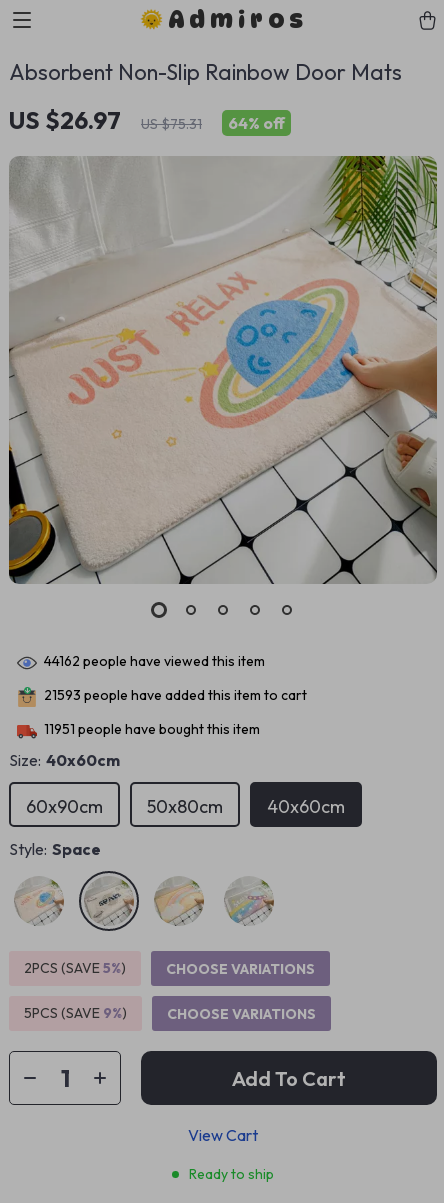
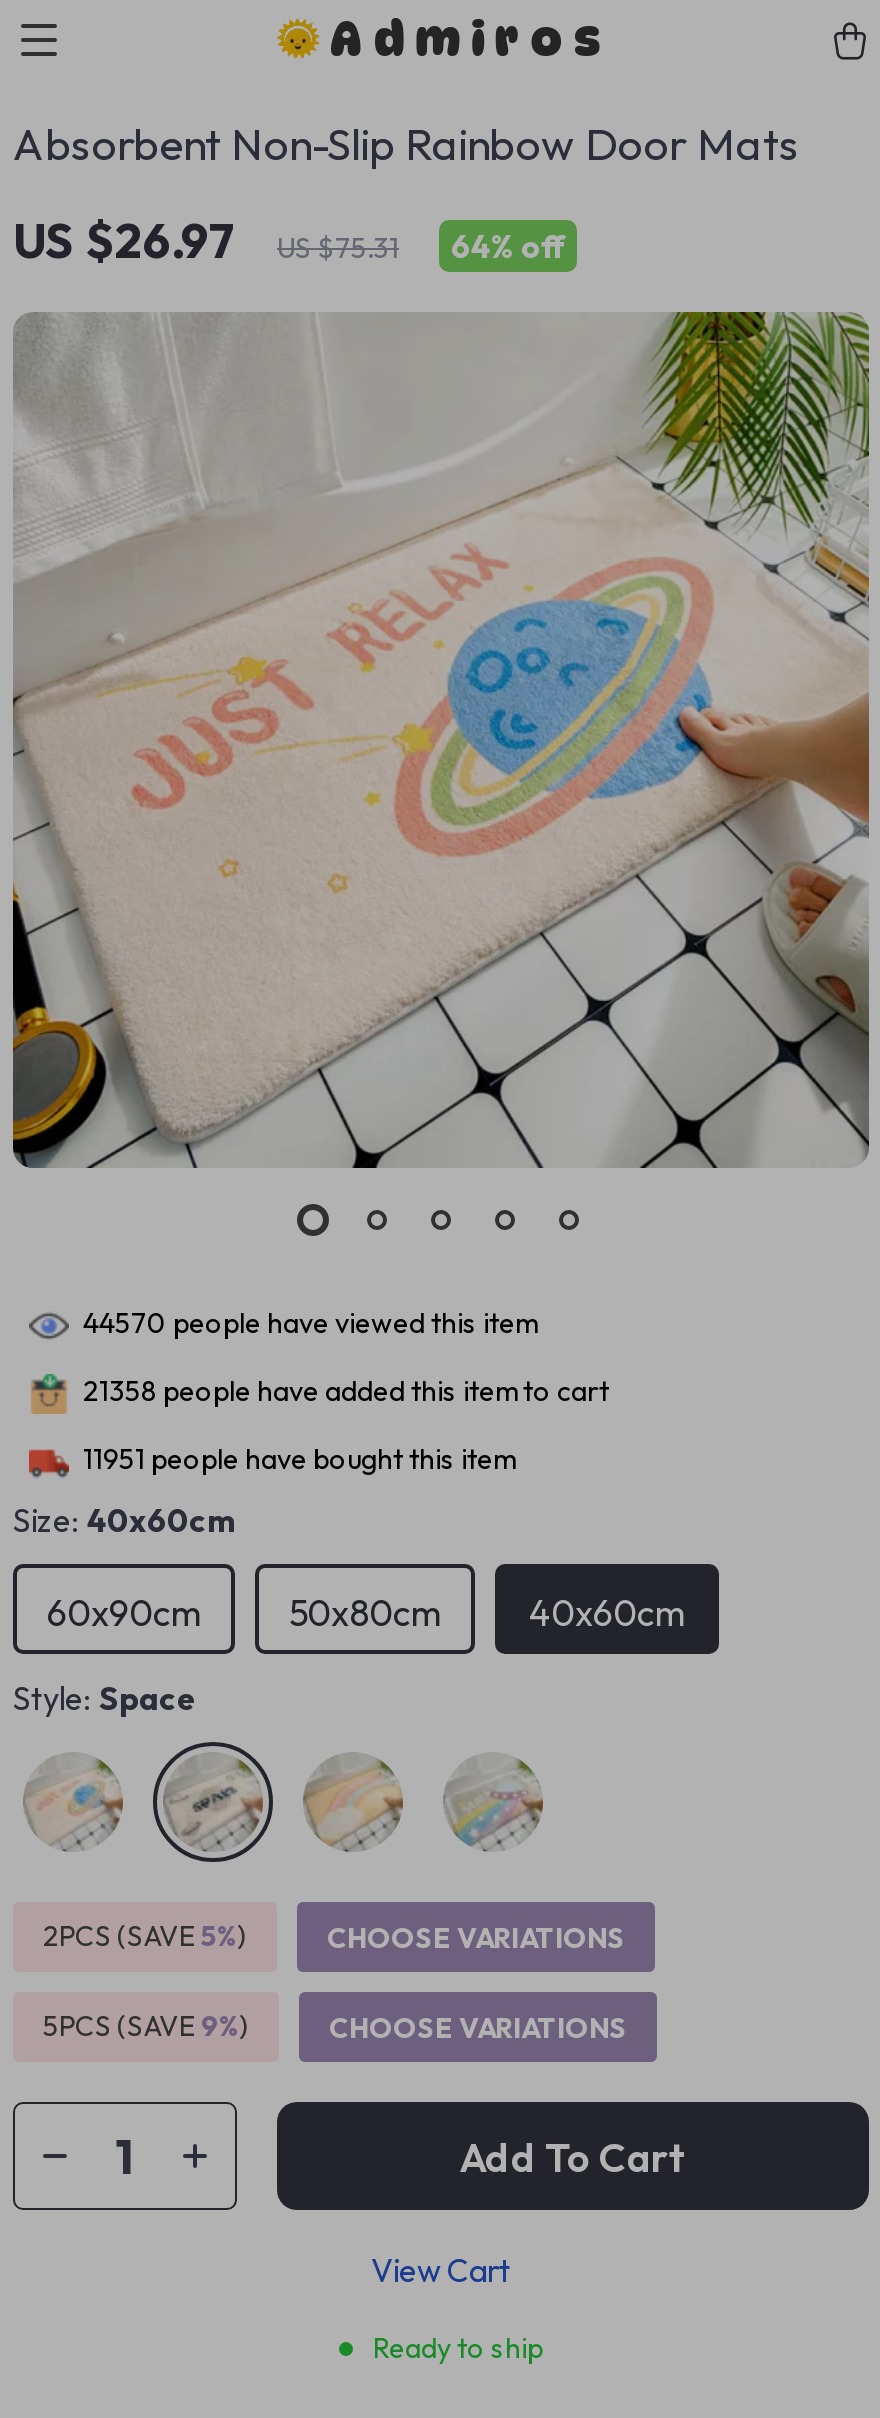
[44,652,265,670] 44162 people have viewed this item -> [83,1305,537,1341] 44570 people have viewed this item
[44,686,307,704] 21593 people have added this item to cart -> [83,1373,609,1409] 21358 people have added this item to cart

